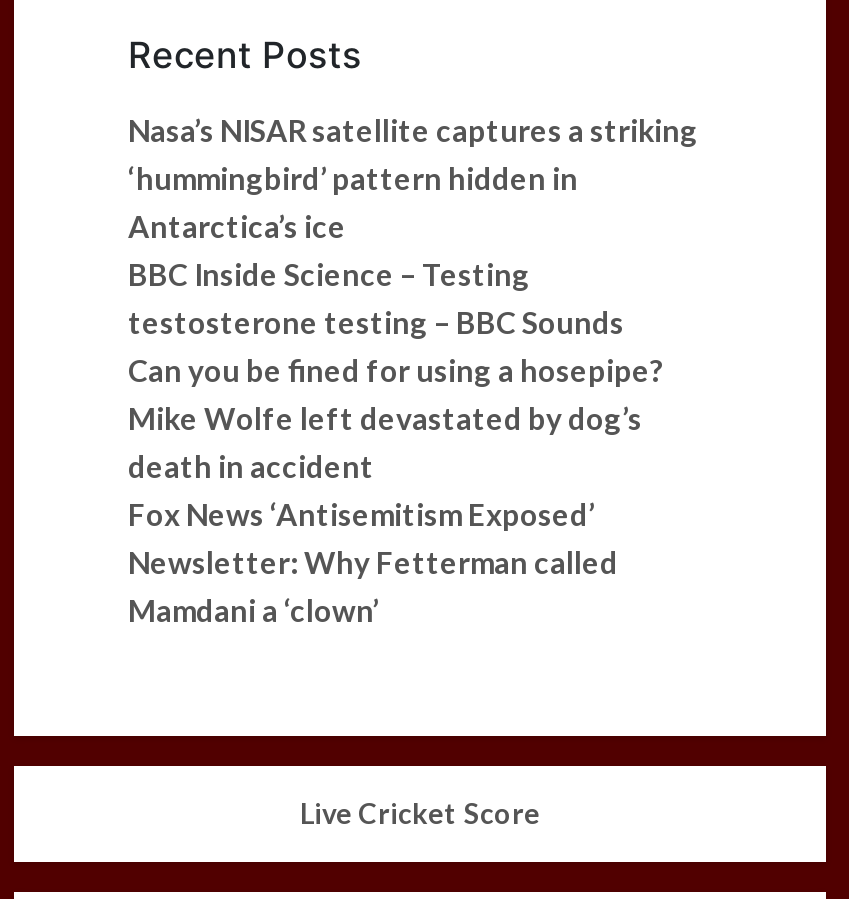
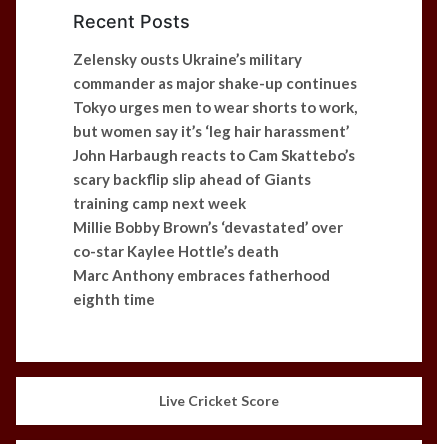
[128,111,698,627] Nasa’s NISAR satellite captures a striking | ‘hummingbird’ pattern hidden in | Antarctica’s ice | BBC Inside Science – Testing | testosterone testing – BBC Sounds | Can you be fined for using a hosepipe? | Mike Wolfe left devastated by dog’s | death in accident | Fox News ‘Antisemitism Exposed’ | Newsletter: Why Fetterman called | Mamdani a ‘clown’ -> [73,49,357,307] Zelensky ousts Ukraine’s military | commander as major shake-up continues | Tokyo urges men to wear shorts to work, | but women say it’s ‘leg hair harassment’ | John Harbaugh reacts to Cam Skattebo’s | scary backflip slip ahead of Giants | training camp next week | Millie Bobby Brown’s ‘devastated’ over | co-star Kaylee Hottle’s death | Marc Anthony embraces fatherhood | eighth time

